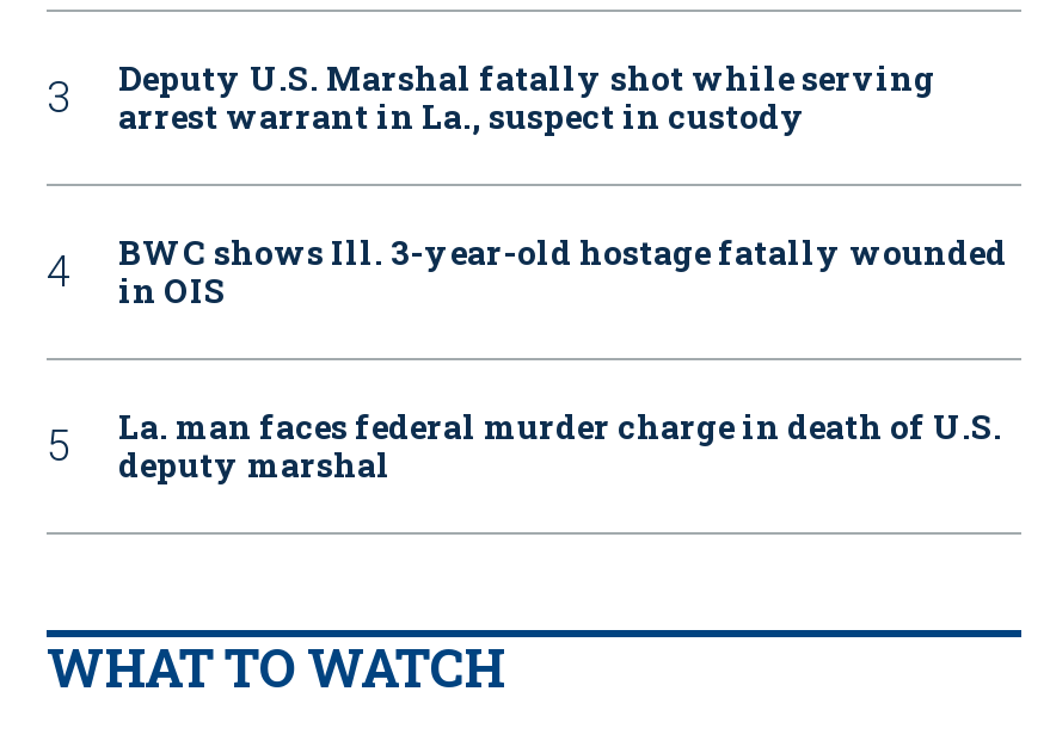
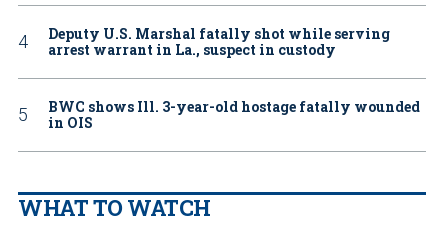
[118,403,1002,487] La. man faces federal murder charge in death of U.S. | deputy marshal -> none

